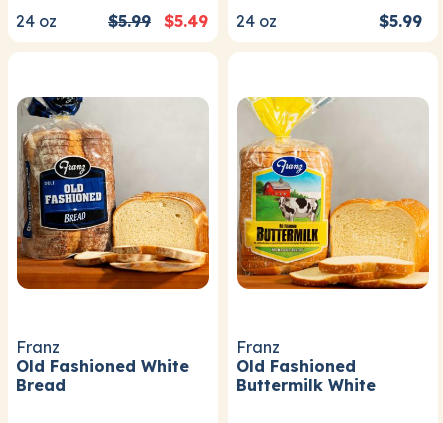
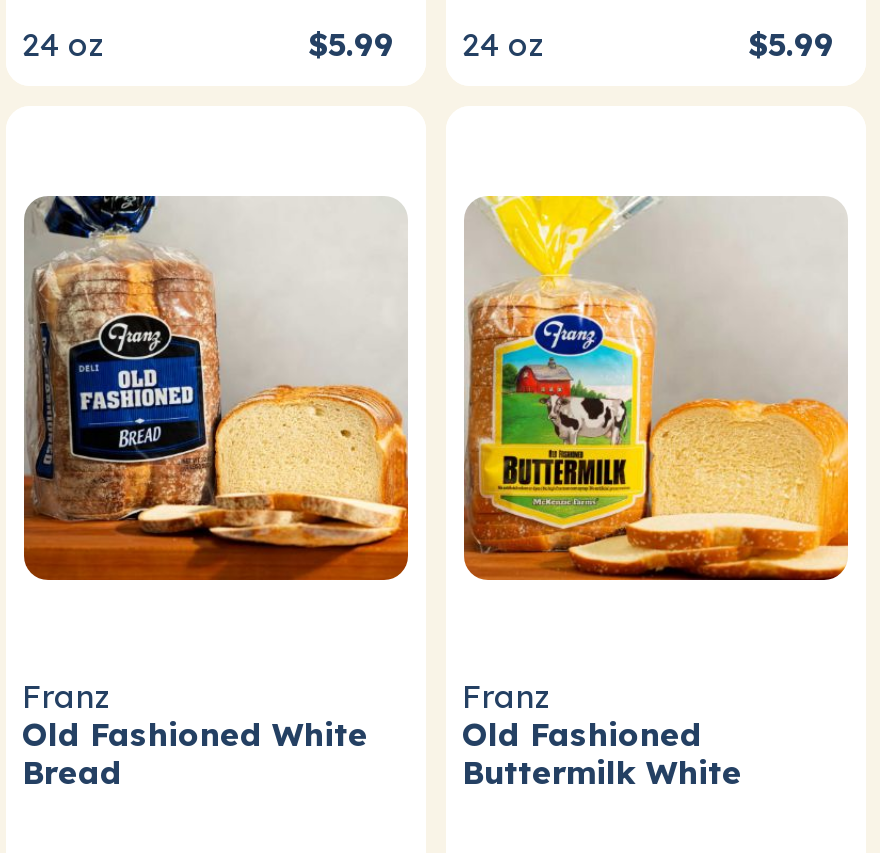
[164,11,208,31] $5.49 -> none

